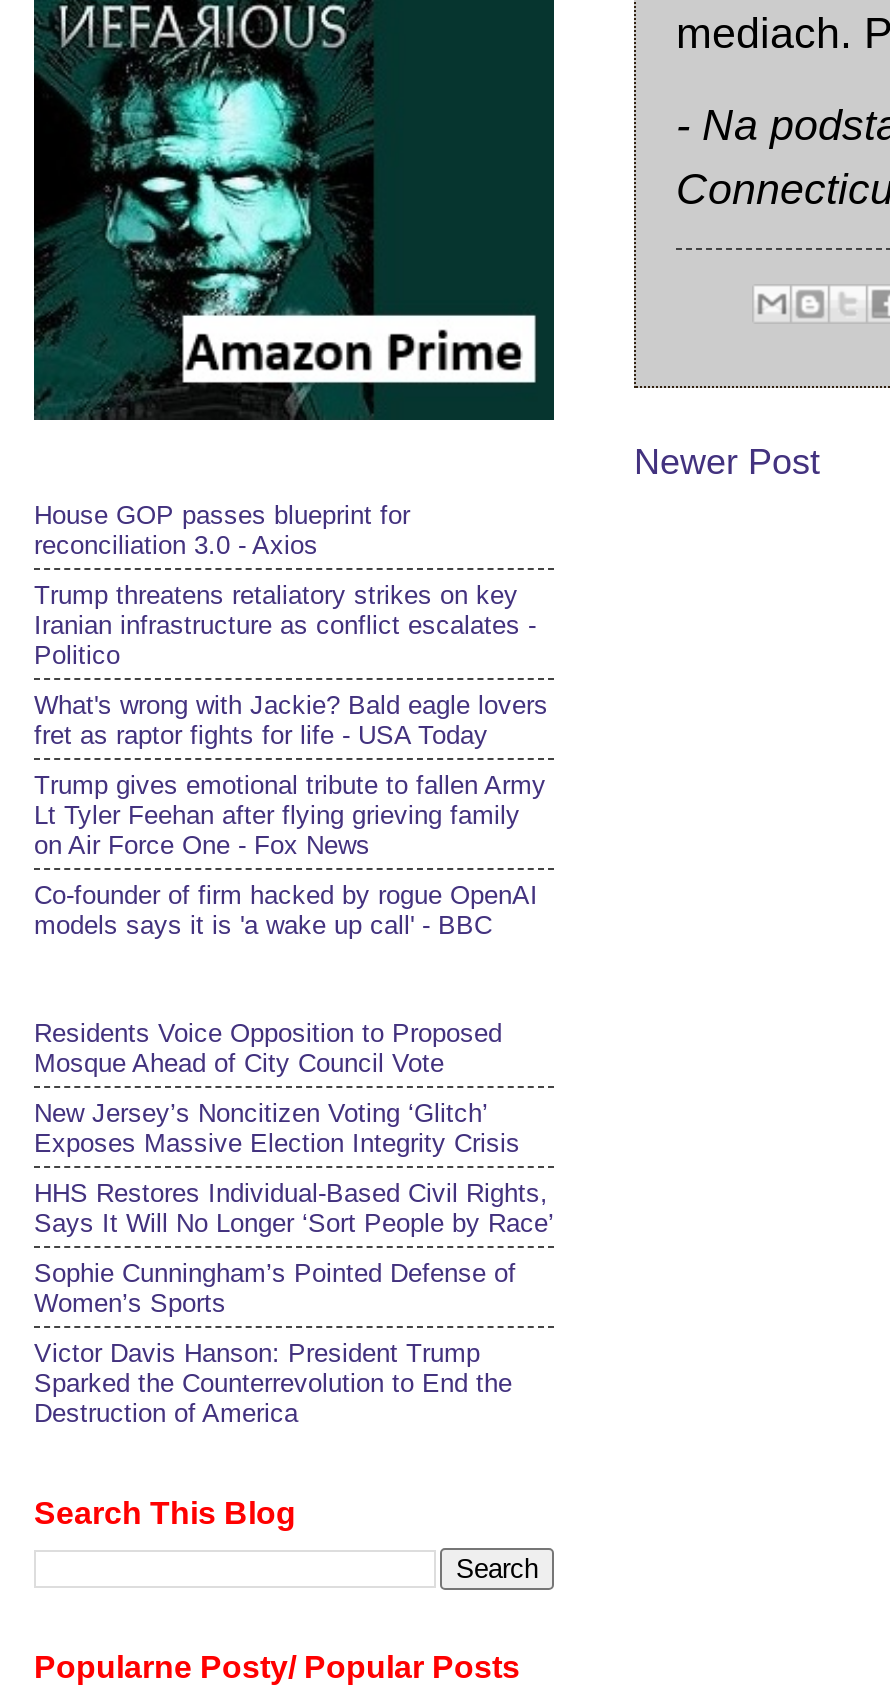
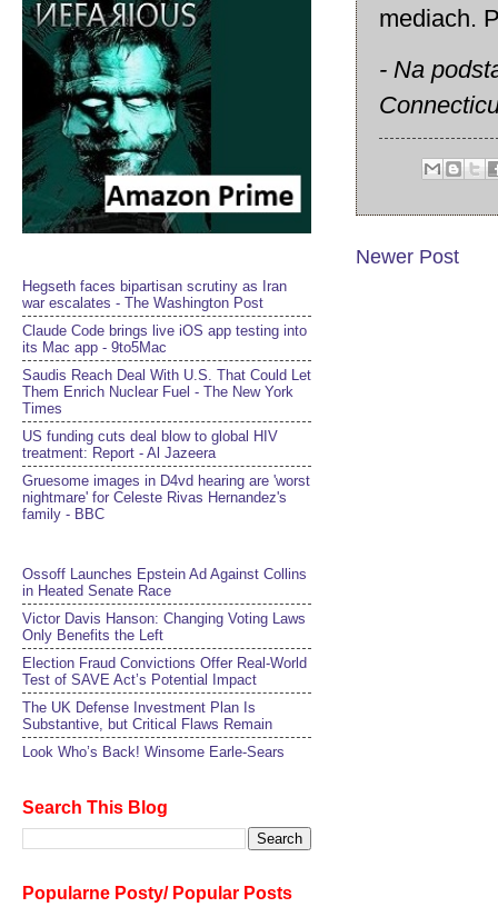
[34,500,410,560] House GOP passes blueprint for | reconciliation 3.0 - Axios -> [22,278,287,311] Hegseth faces bipartisan scrutiny as Iran | war escalates - The Washington Post
[34,580,536,670] Trump threatens retaliatory strikes on key | Iranian infrastructure as conflict escalates - | Politico -> [22,322,307,355] Claude Code brings live iOS app testing into | its Mac app - 9to5Mac
[34,690,548,750] What's wrong with Jackie? Bald eagle lovers | fret as raptor fights for life - USA Today -> [22,367,311,417] Saudis Reach Deal With U.S. That Could Let | Them Enrich Nuclear Fuel - The New York | Times
[34,770,546,860] Trump gives emotional tribute to fallen Army | Lt Tyler Feehan after flying grieving family | on Air Force One - Fox News -> [22,428,278,461] US funding cuts deal blow to global HIV | treatment: Report - Al Jazeera
[34,880,538,940] Co-founder of firm hacked by rogue OpenAI | models says it is 'a wake up call' - BBC -> [22,472,310,522] Gruesome images in D4vd hearing are 'worst | nightmare' for Celeste Rivas Hernandez's | family - BBC
[34,1018,502,1078] Residents Voice Opposition to Proposed | Mosque Ahead of City Council Vote -> [22,566,307,599] Ossoff Launches Epstein Ad Against Collins | in Heated Senate Race
[34,1098,520,1158] New Jersey’s Noncitizen Voting ‘Glitch’ | Exposes Massive Election Integrity Crisis -> [22,610,306,643] Victor Davis Hanson: Changing Voting Laws | Only Benefits the Left
[34,1178,554,1238] HHS Restores Individual-Based Civil Rights, | Says It Will No Longer ‘Sort People by Race’ -> [22,654,307,688] Election Fraud Convictions Offer Real-World | Test of SAVE Act’s Potential Impact
[34,1258,516,1318] Sophie Cunningham’s Pointed Defense of | Women’s Sports -> [22,699,272,732] The UK Defense Investment Plan Is | Substantive, but Critical Flaws Remain
[34,1338,512,1428] Victor Davis Hanson: President Trump | Sparked the Counterrevolution to End the | Destruction of America -> [22,743,285,760] Look Who’s Back! Winsome Earle-Sears

